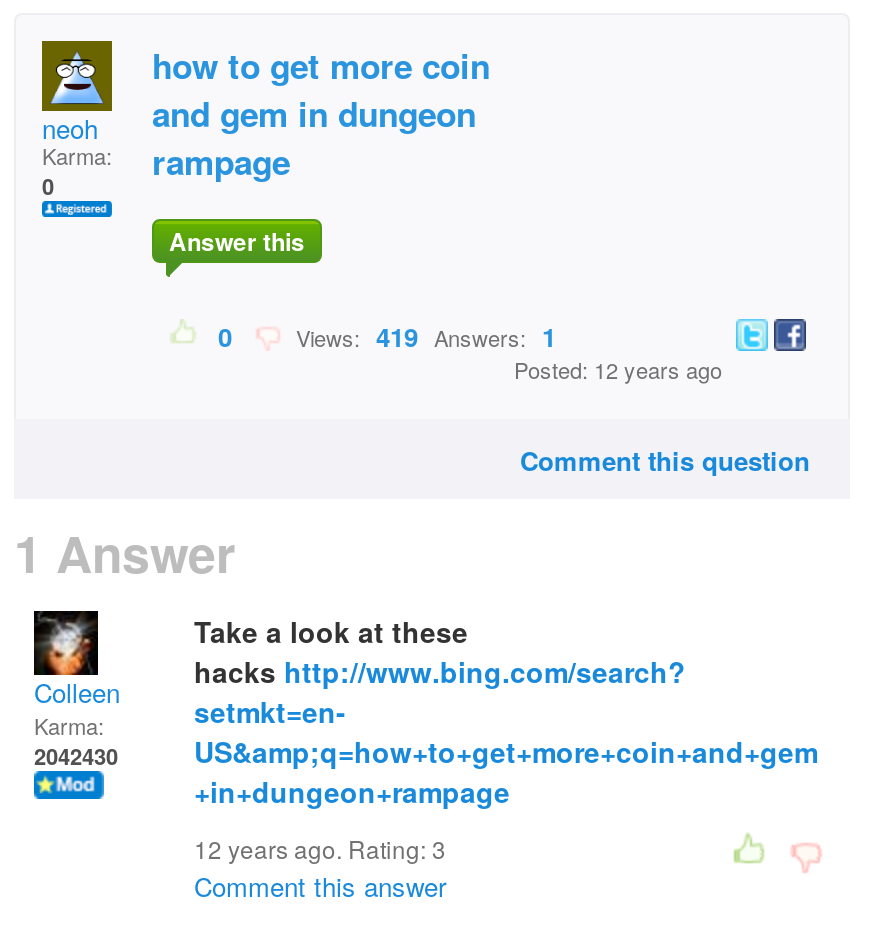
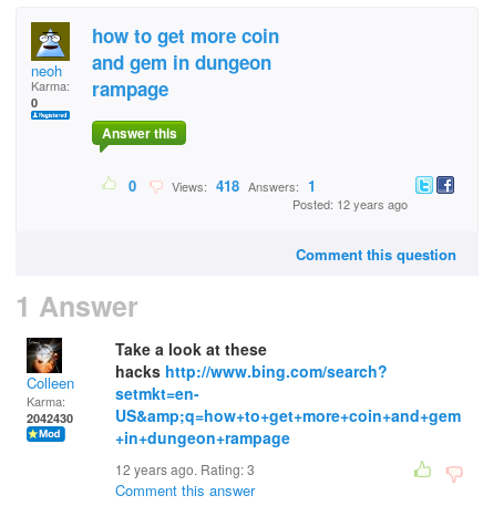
[284,317,556,355] Views: 419 Answers: 1 -> [165,175,316,196] Views: 418 Answers: 1

